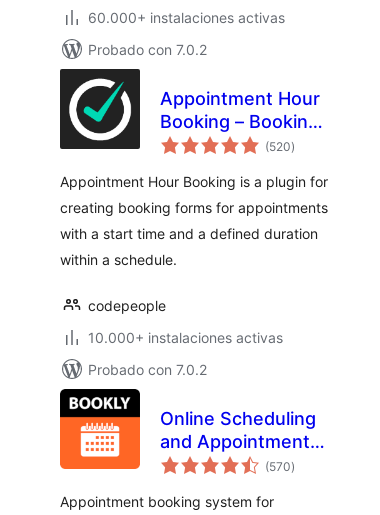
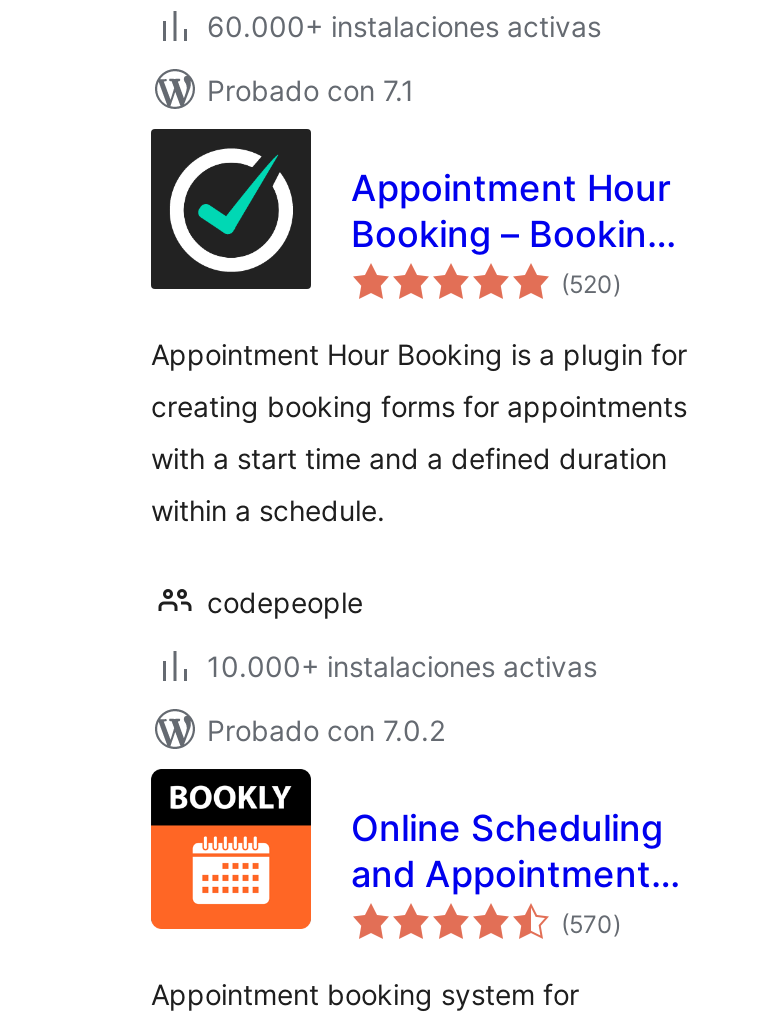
[88,41,207,58] Probado con 7.0.2 -> [207,73,415,107] Probado con 7.1

